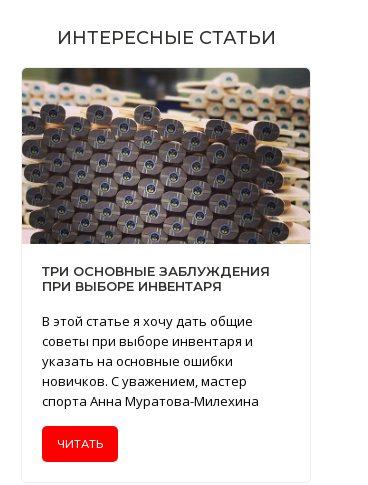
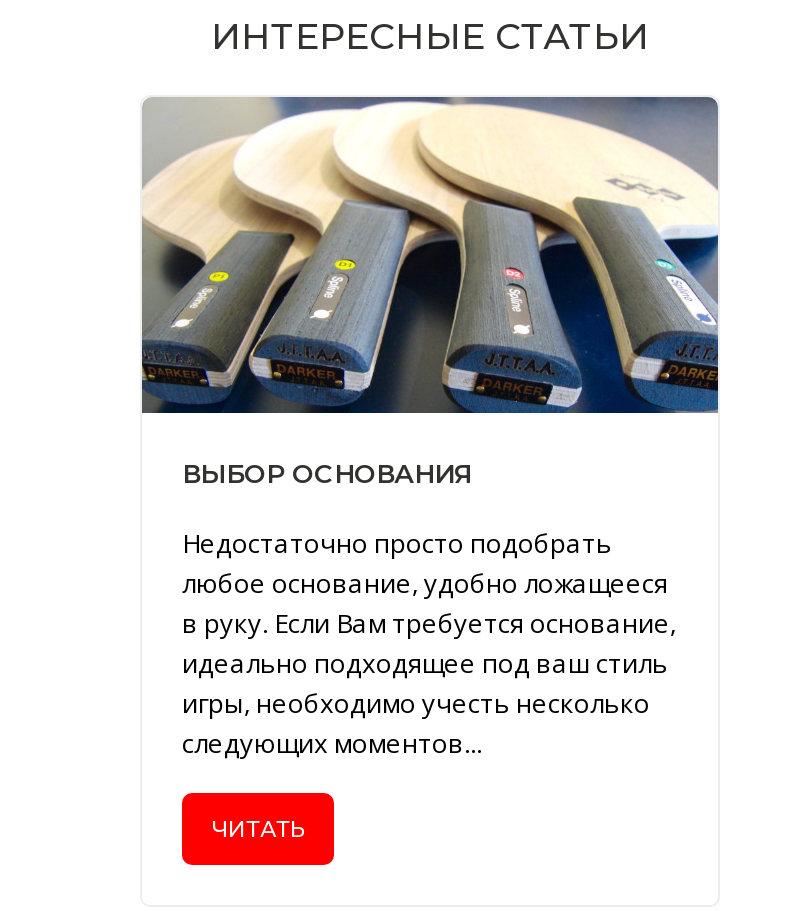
[21,67,311,293] [image] | ТРИ ОСНОВНЫЕ ЗАБЛУЖДЕНИЯ | ПРИ ВЫБОРЕ ИНВЕНТАРЯ -> [142,95,720,489] [image] | ВЫБОР ОСНОВАНИЯ
[42,311,259,409] В этой статье я хочу дать общие | советы при выборе инвентаря и | указать на основные ошибки | новичков. С уважением, мастер | спорта Анна Муратова-Милехина -> [182,525,676,761] Недостаточно просто подобрать | любое основание, удобно ложащееся | в руку. Если Вам требуется основание, | идеально подходящее под ваш стиль | игры, необходимо учесть несколько | следующих моментов...

